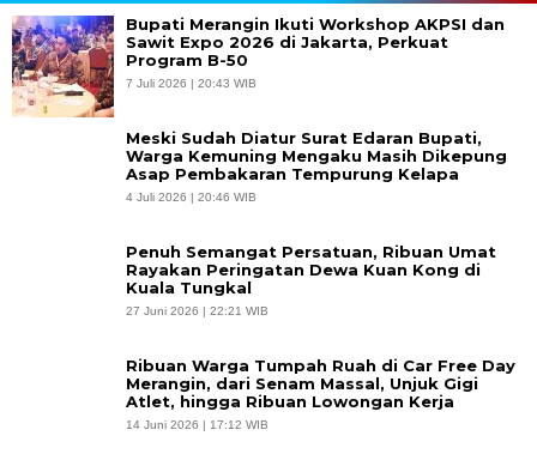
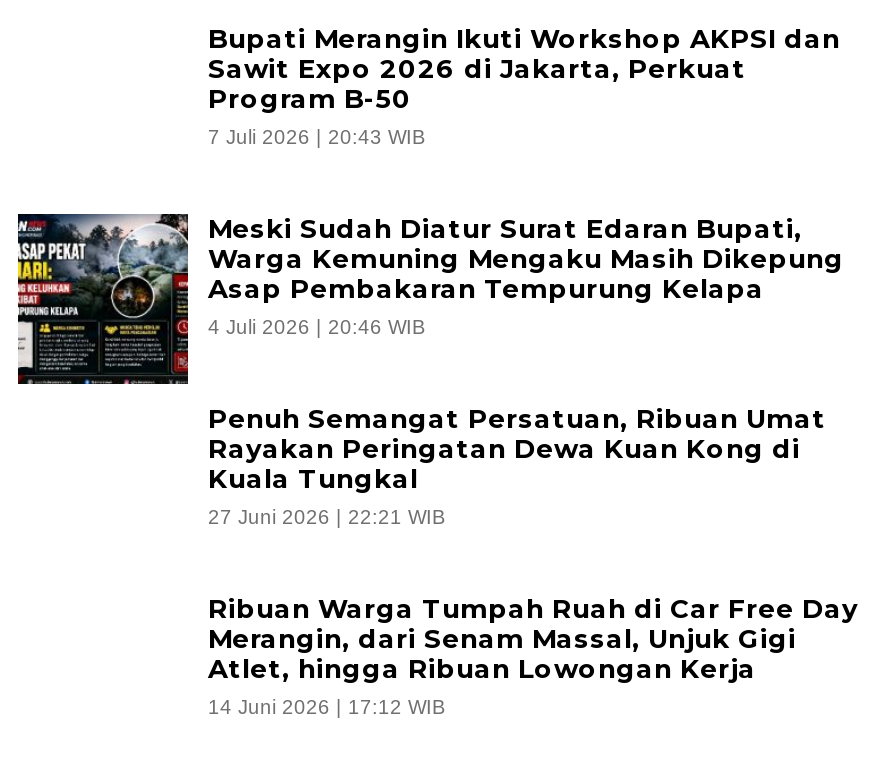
[11,14,115,119] [image] -> none
none -> [16,212,190,386] [image]

